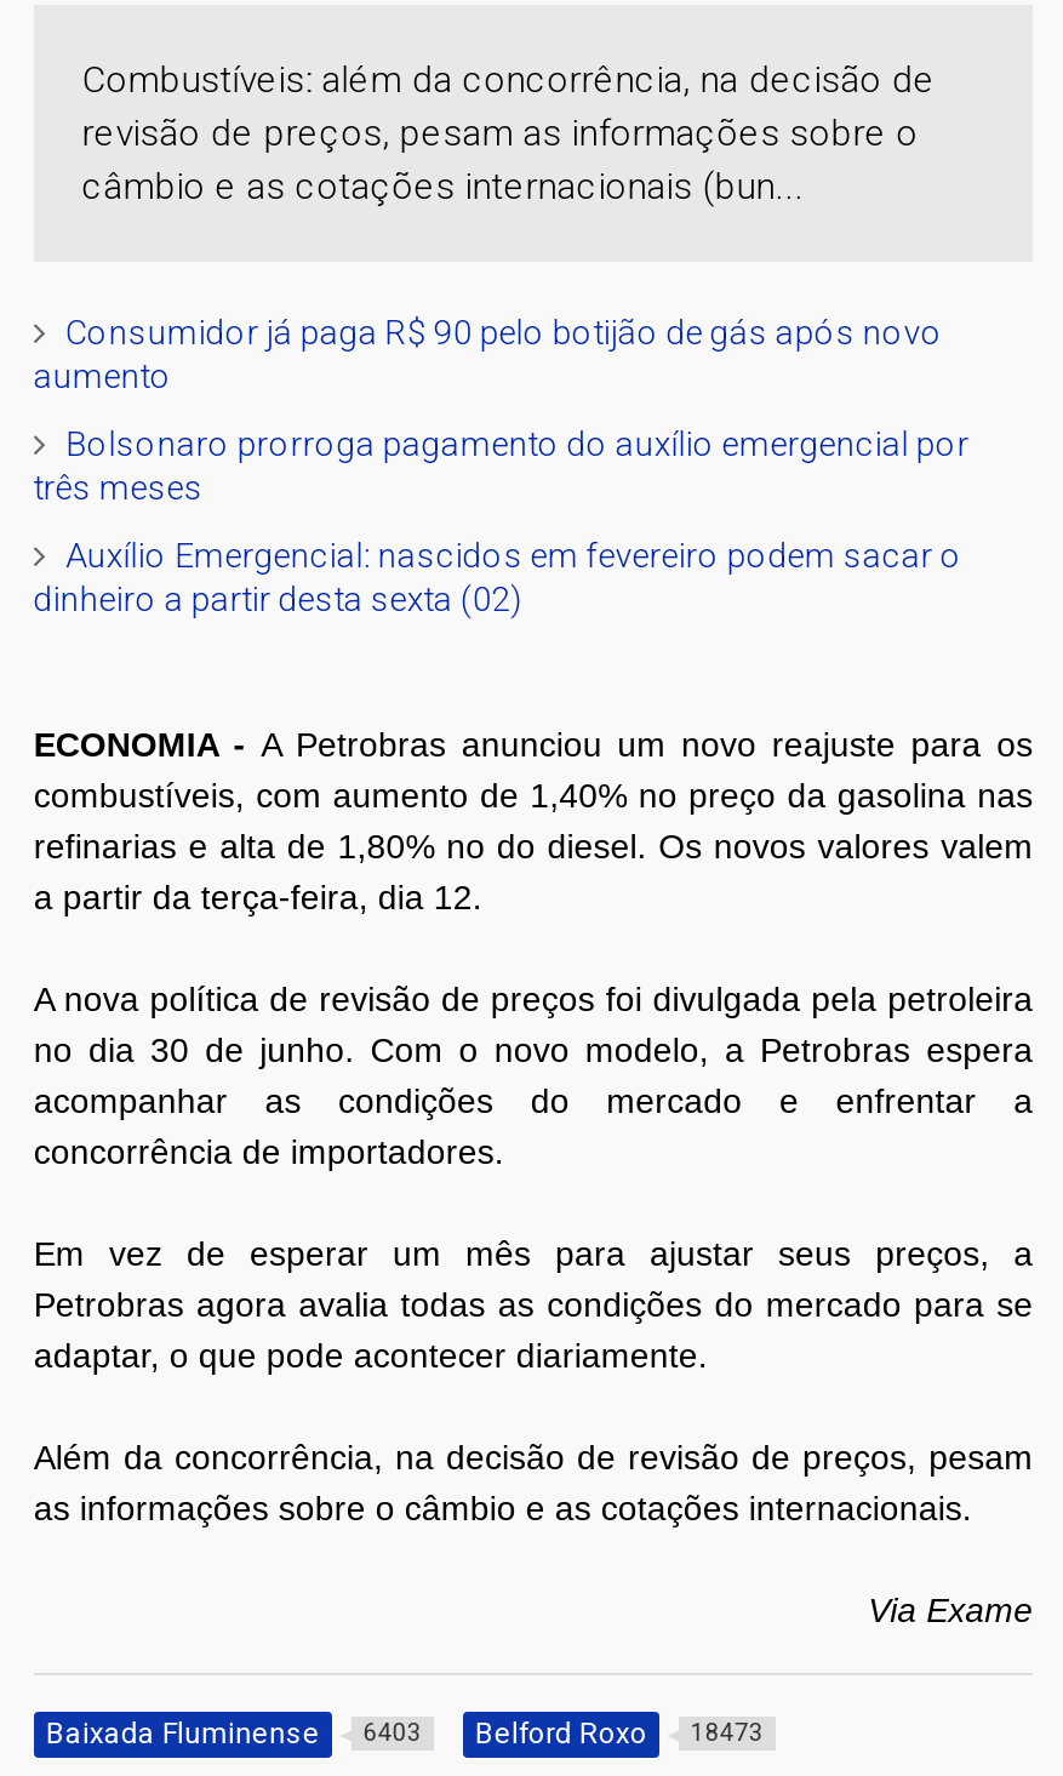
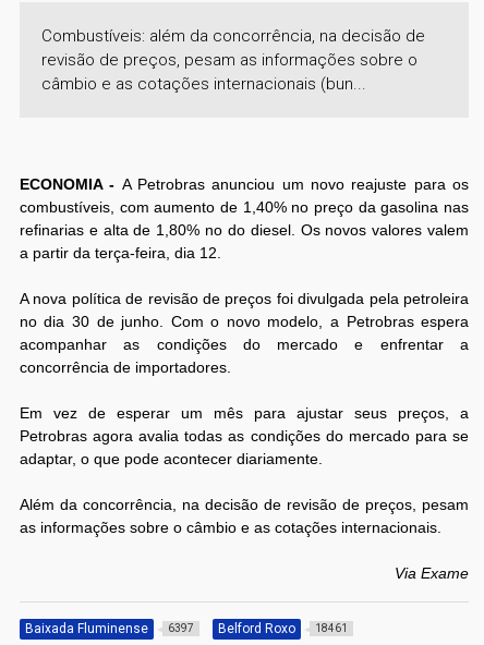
[34,312,969,618] Consumidor já paga R$ 90 pelo botijão de gás após novo | aumento | Bolsonaro prorroga pagamento do auxílio emergencial por | três meses | Auxílio Emergencial: nascidos em fevereiro podem sacar o | dinheiro a partir desta sexta (02) -> none
[363,1719,422,1745] 6403 -> [168,622,194,634] 6397
[691,1719,763,1745] 18473 -> [315,622,348,634] 18461

